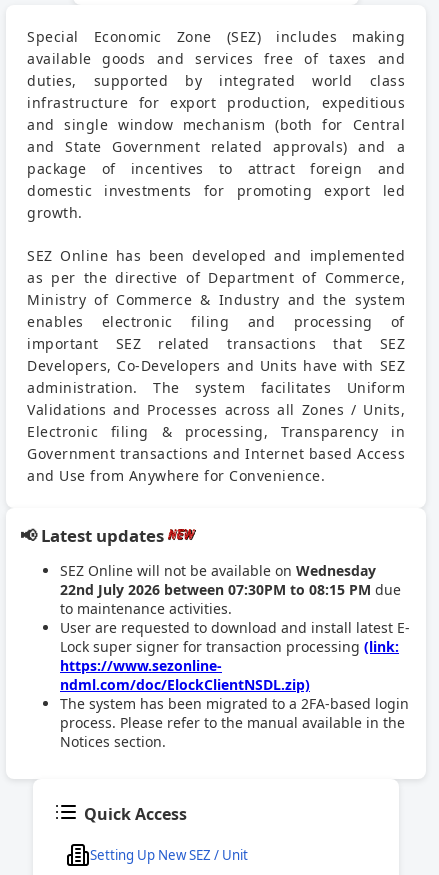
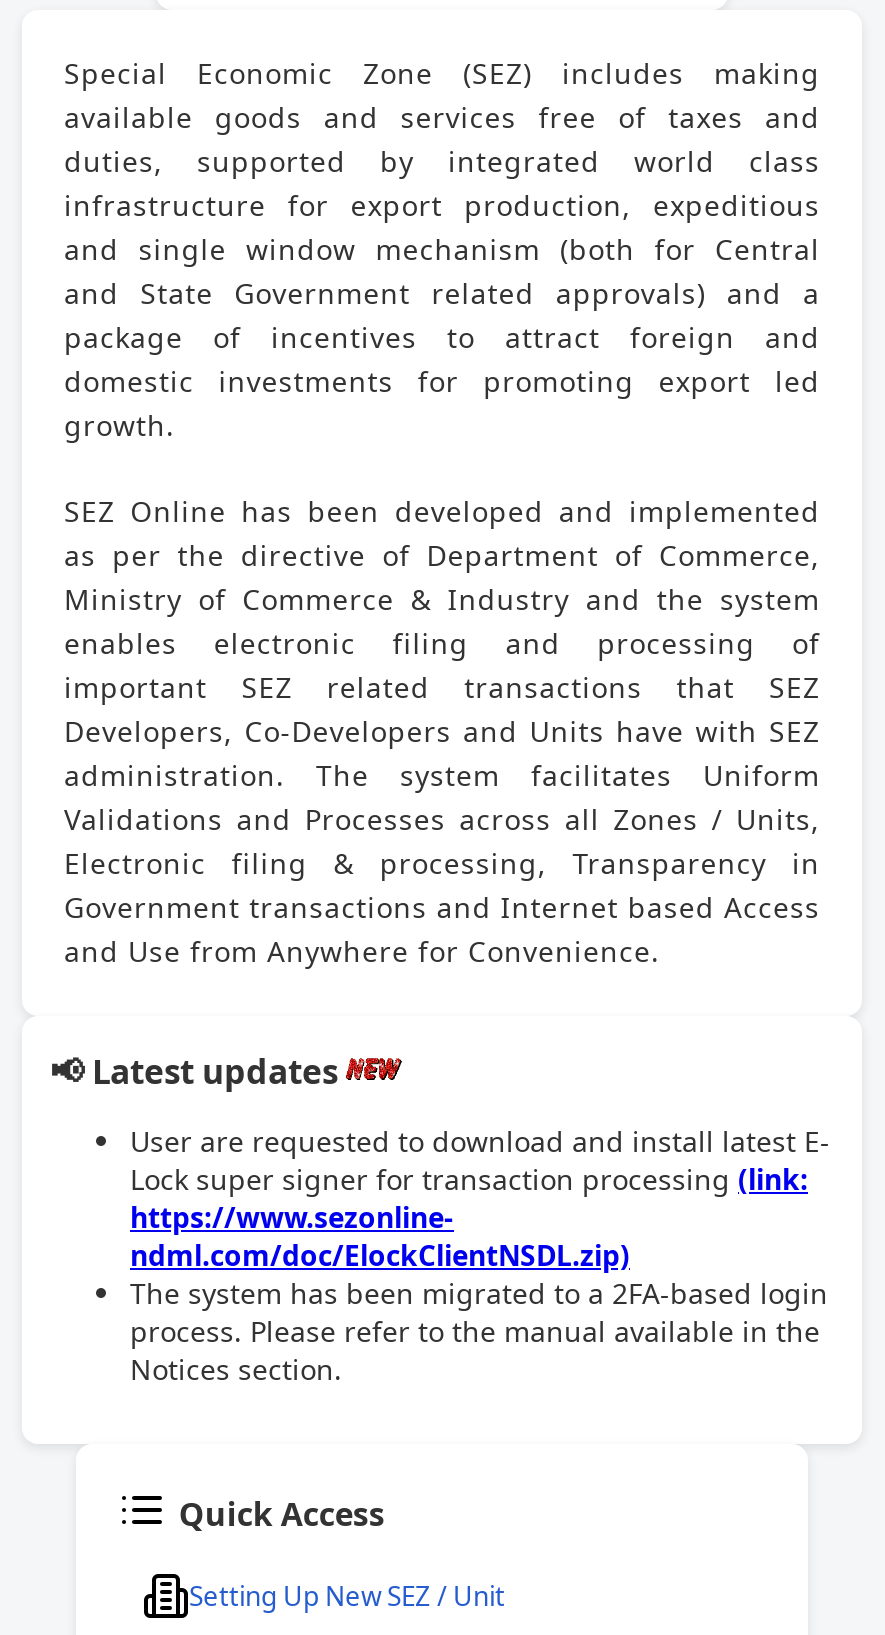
[60,561,401,618] SEZ Online will not be available on Wednesday | 22nd July 2026 between 07:30PM to 08:15 PM due | to maintenance activities. -> none

